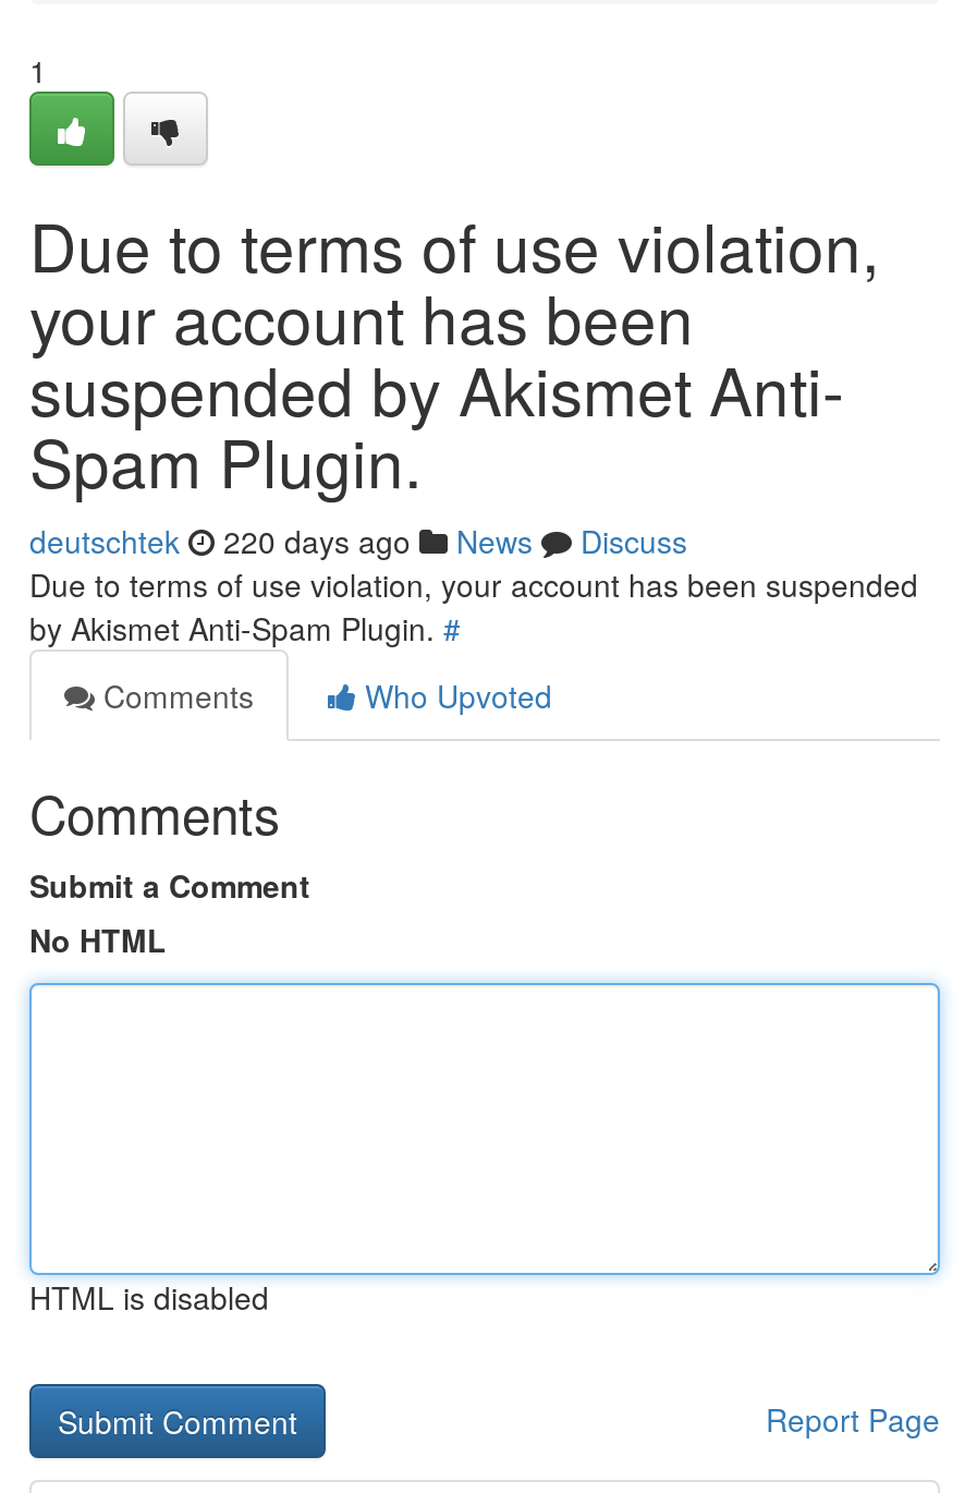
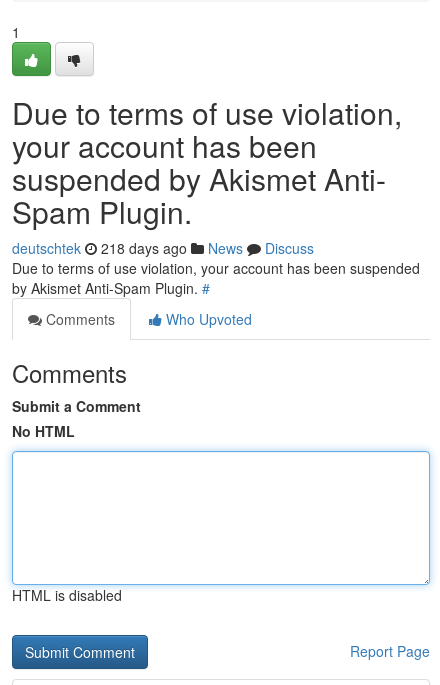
[29,519,687,562] deutschtek 220 days ago News Discuss -> [12,238,314,258] deutschtek 218 days ago News Discuss

